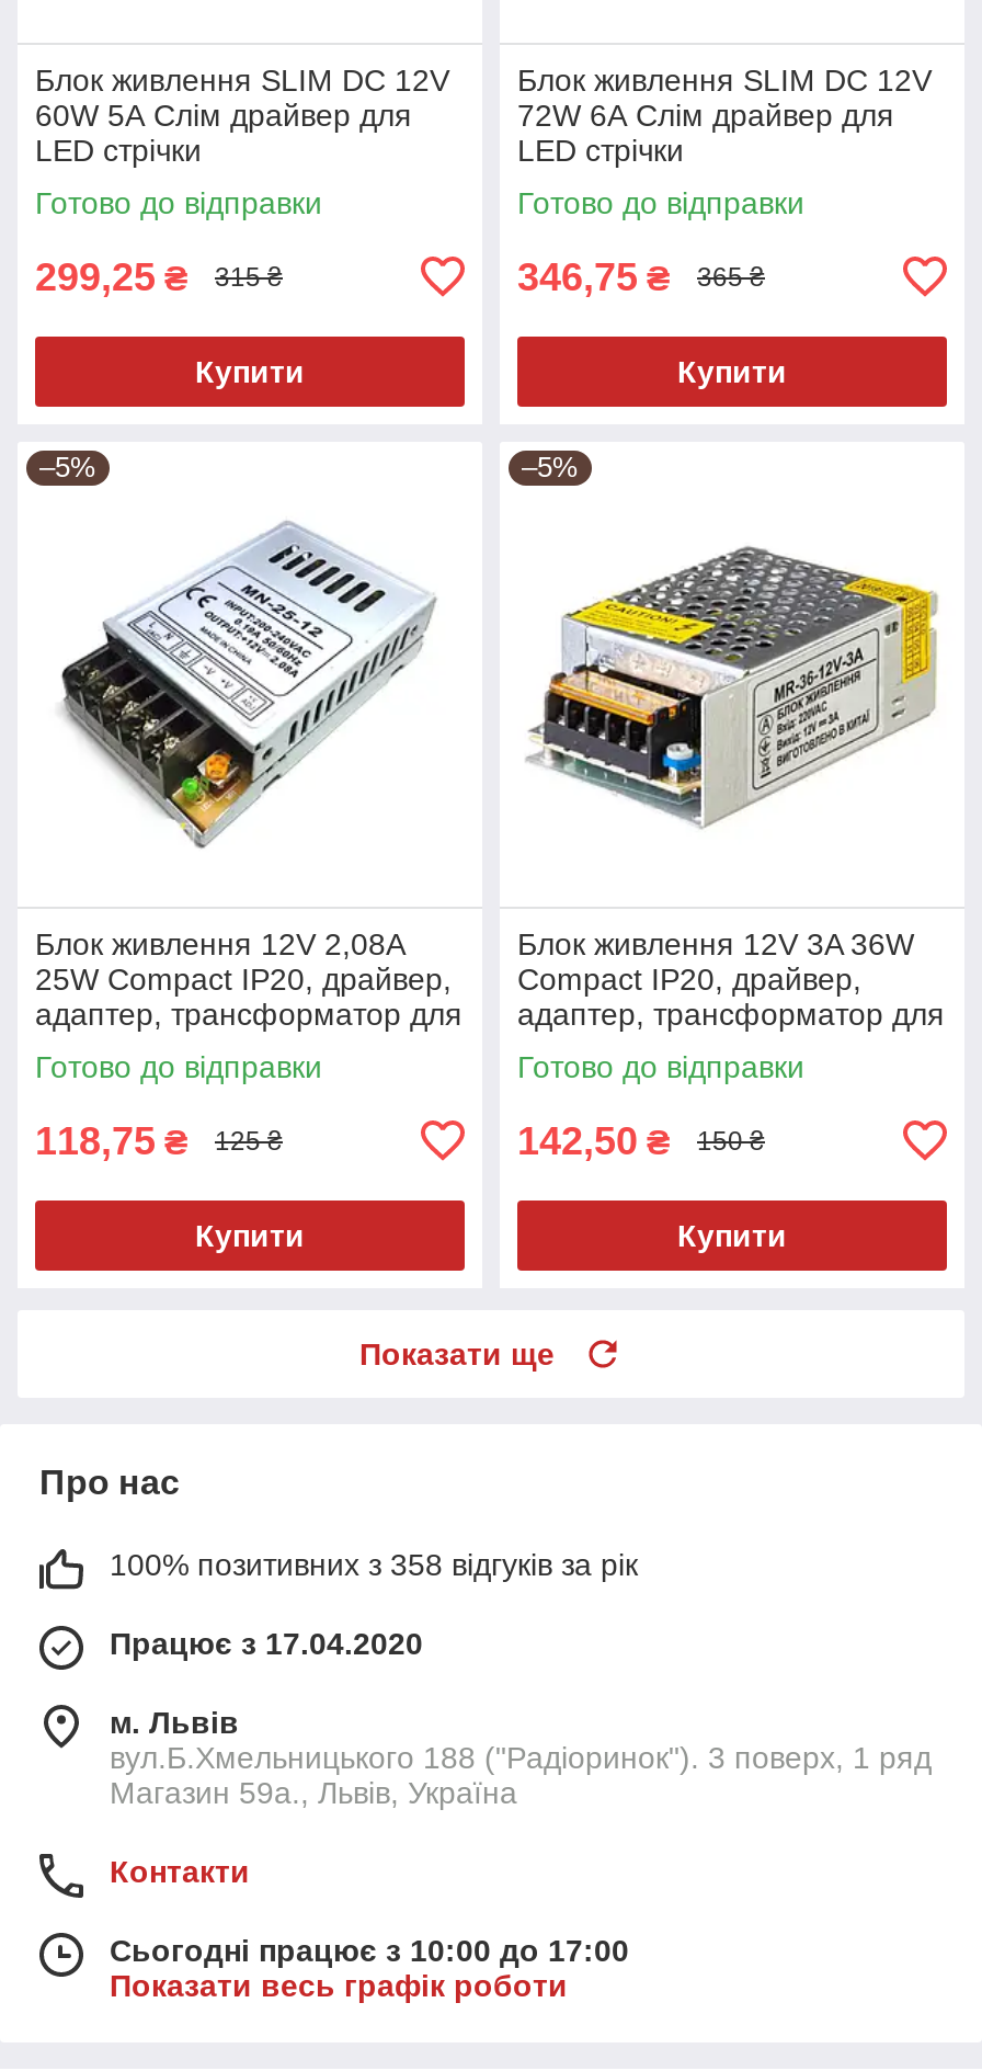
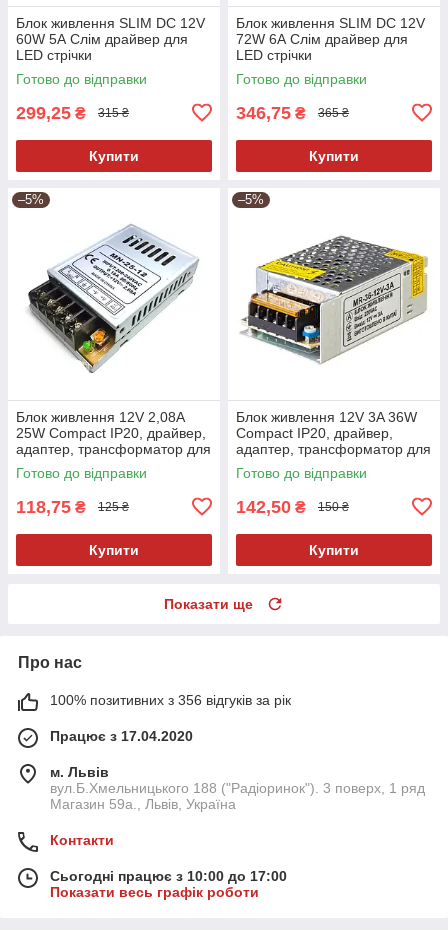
[110,1547,638,1582] 100% позитивних з 358 відгуків за рік -> [50,692,291,708] 100% позитивних з 356 відгуків за рік

